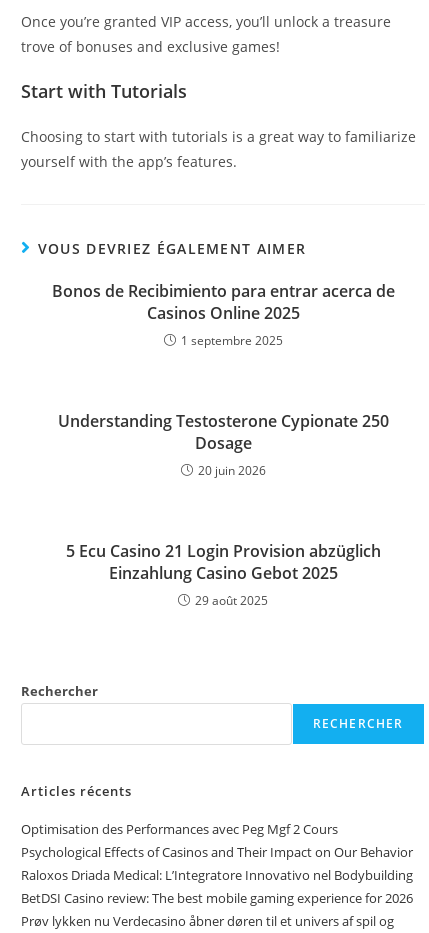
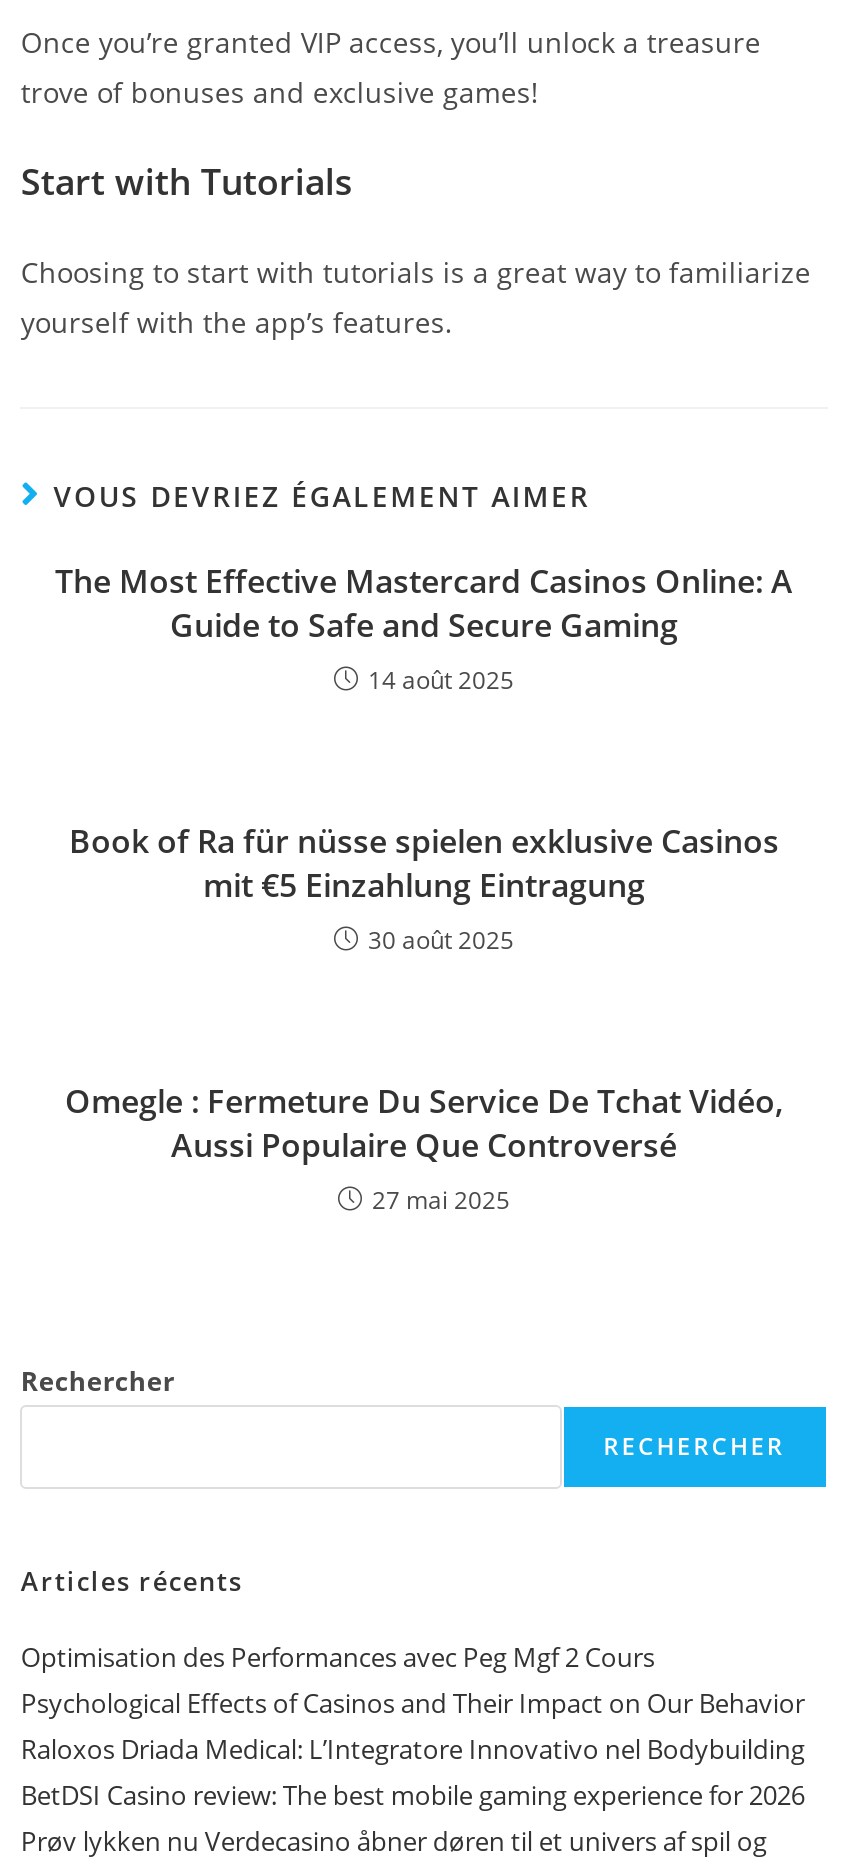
[51,280,394,349] Bonos de Recibimiento para entrar acerca de | Casinos Online 2025 | 1 septembre 2025 -> [55,559,793,697] The Most Effective Mastercard Casinos Online: A | Guide to Safe and Secure Gaming | 14 août 2025
[57,410,388,479] Understanding Testosterone Cypionate 250 | Dosage | 20 juin 2026 -> [69,819,779,957] Book of Ra für nüsse spielen exklusive Casinos | mit €5 Einzahlung Eintragung | 30 août 2025
[65,540,380,609] 5 Ecu Casino 21 Login Provision abzüglich | Einzahlung Casino Gebot 2025 | 29 août 2025 -> [65,1079,783,1217] Omegle : Fermeture Du Service De Tchat Vidéo, | Aussi Populaire Que Controversé | 27 mai 2025

